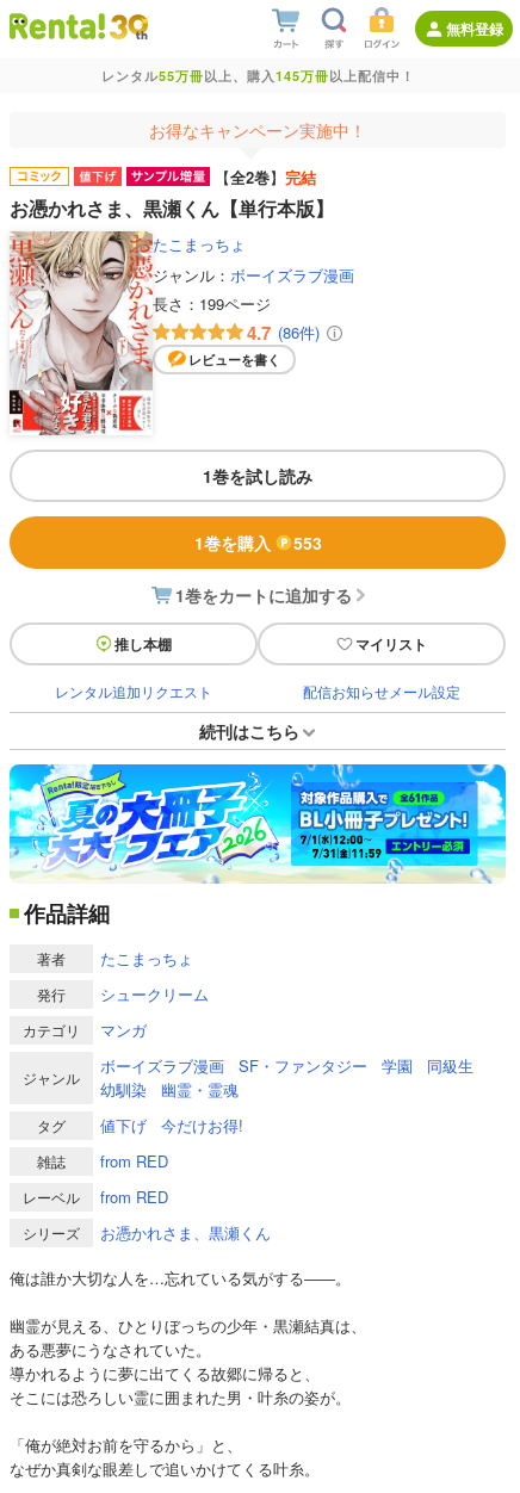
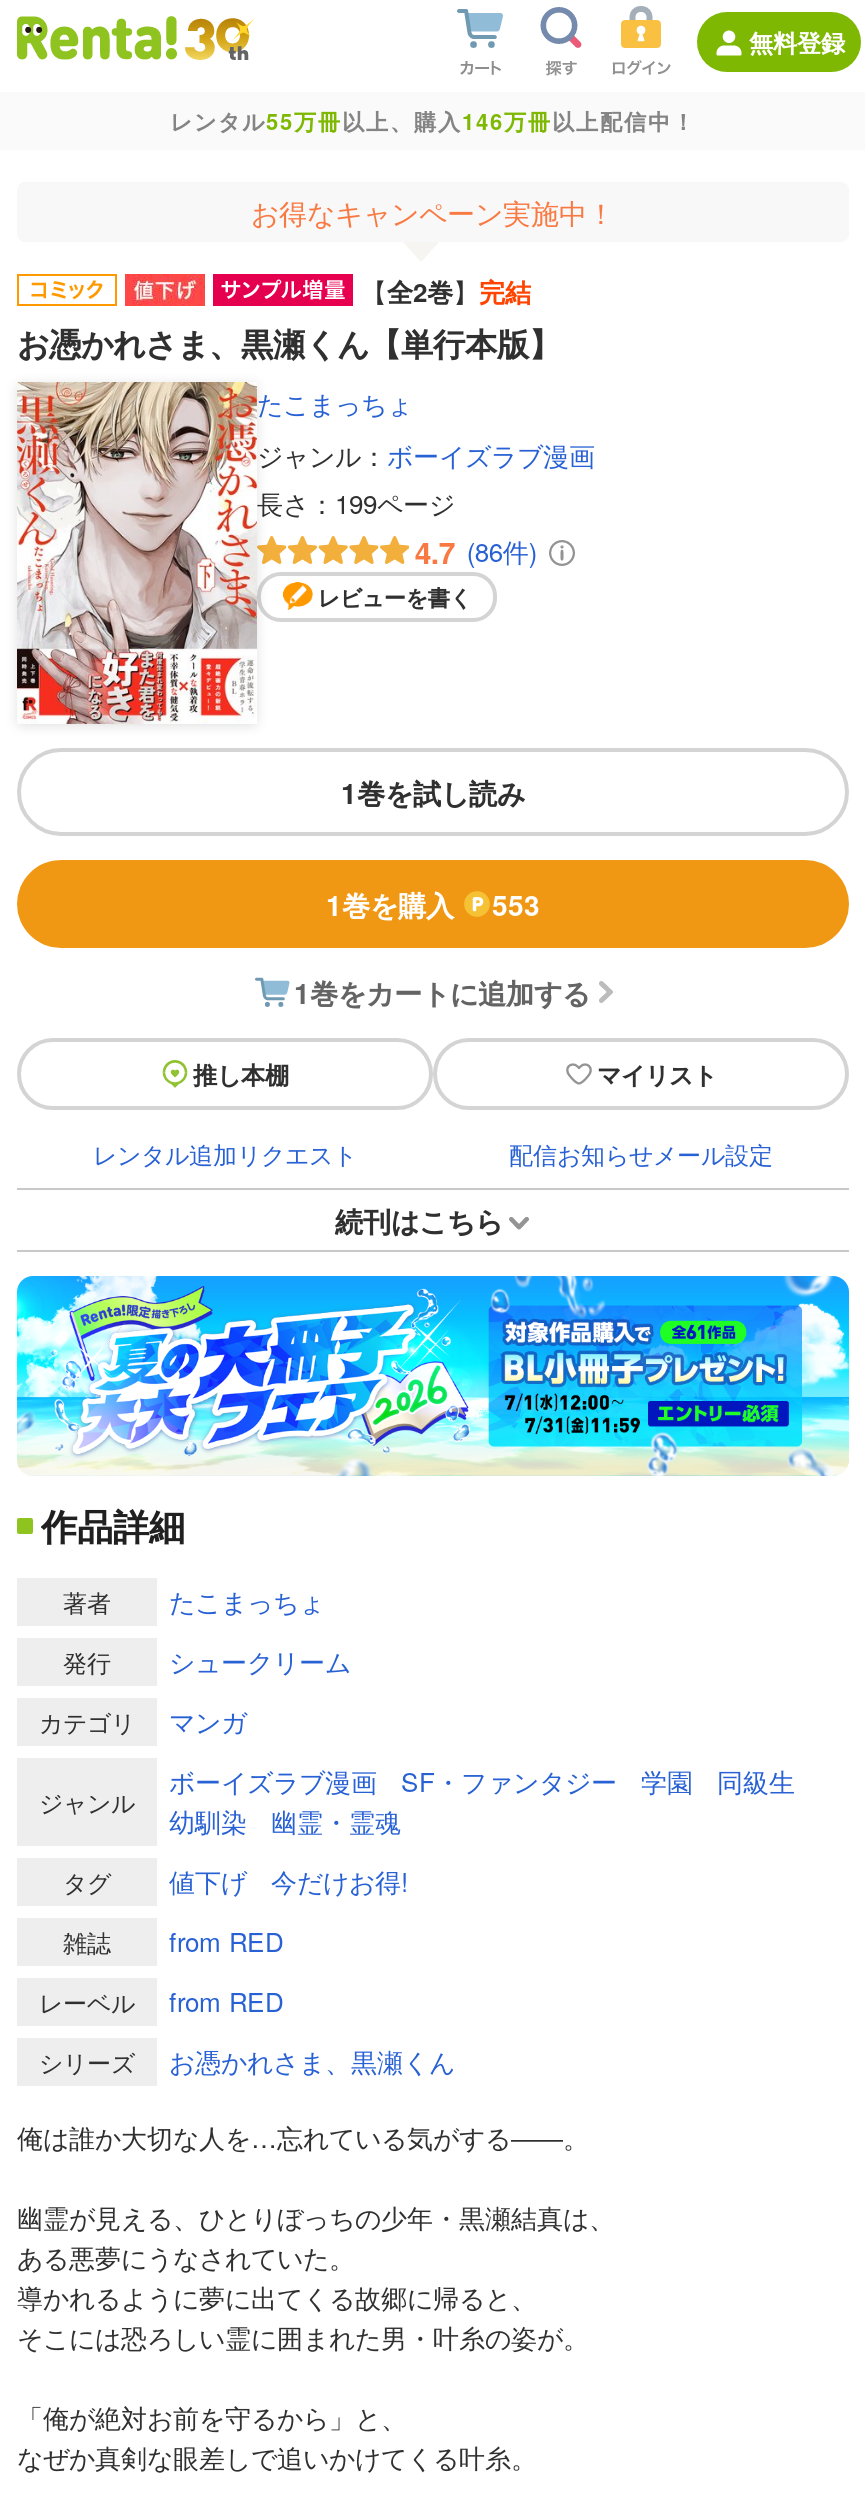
[101,67,414,85] レンタル55万冊以上、購入145万冊以上配信中！ -> [170,106,696,136] レンタル55万冊以上、購入146万冊以上配信中！

